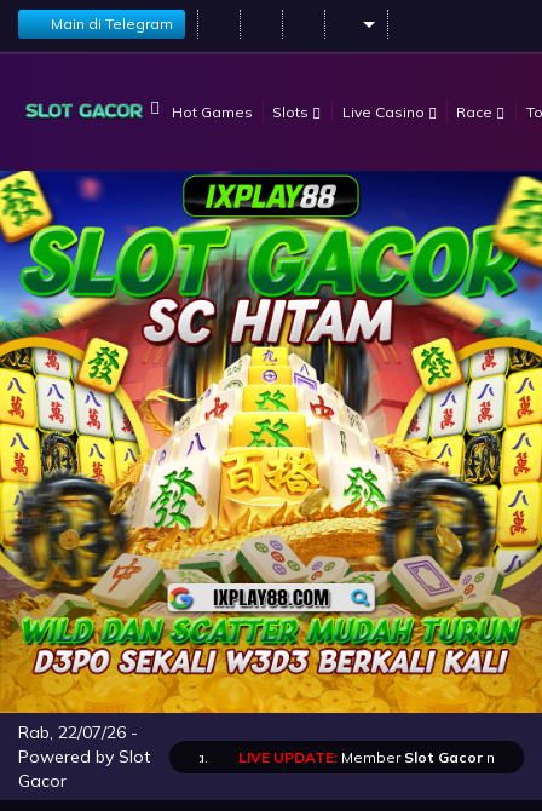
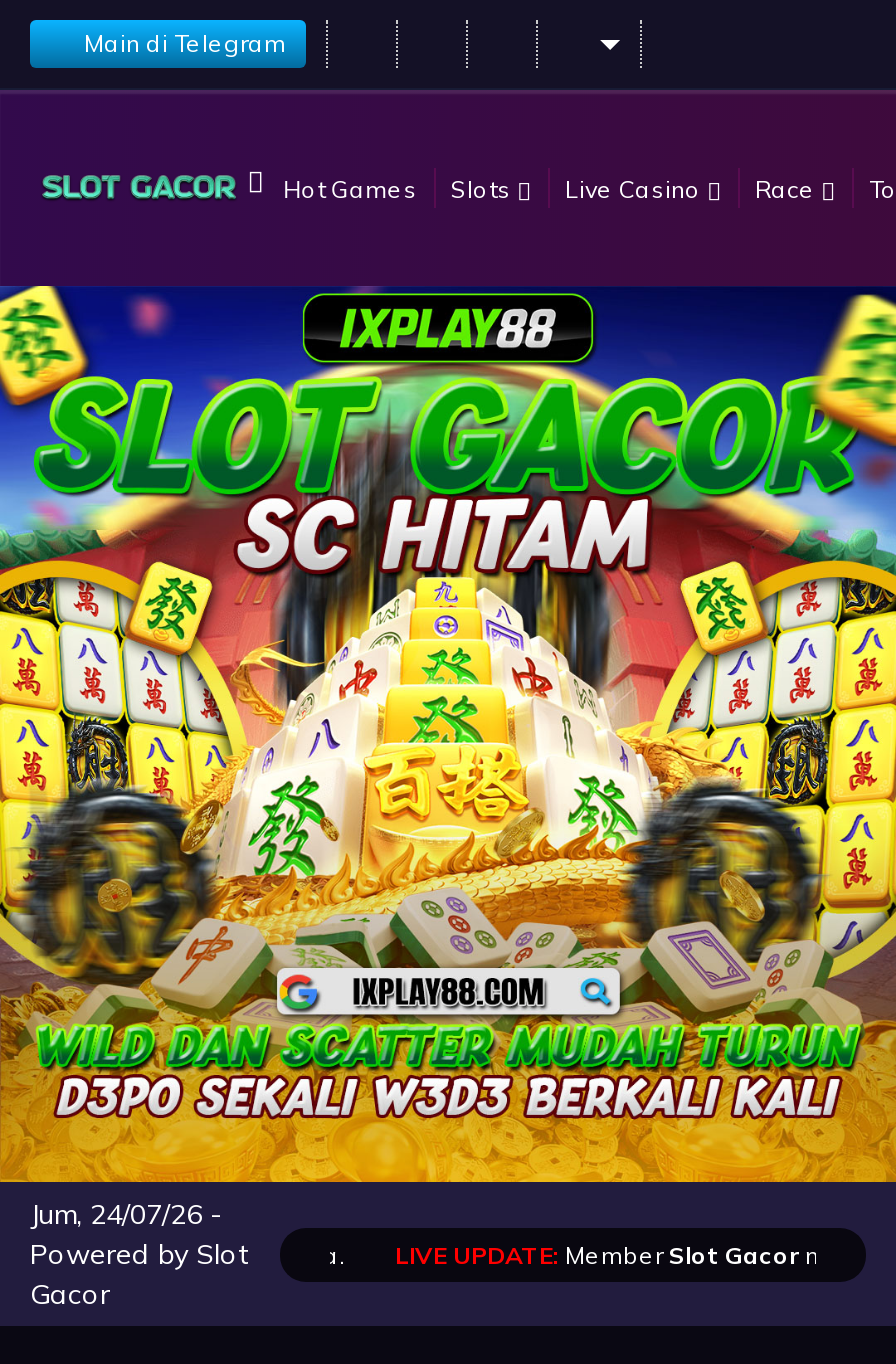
[18,721,138,743] Rab, 22/07/26 - -> [30,1196,222,1232] Jum, 24/07/26 -

